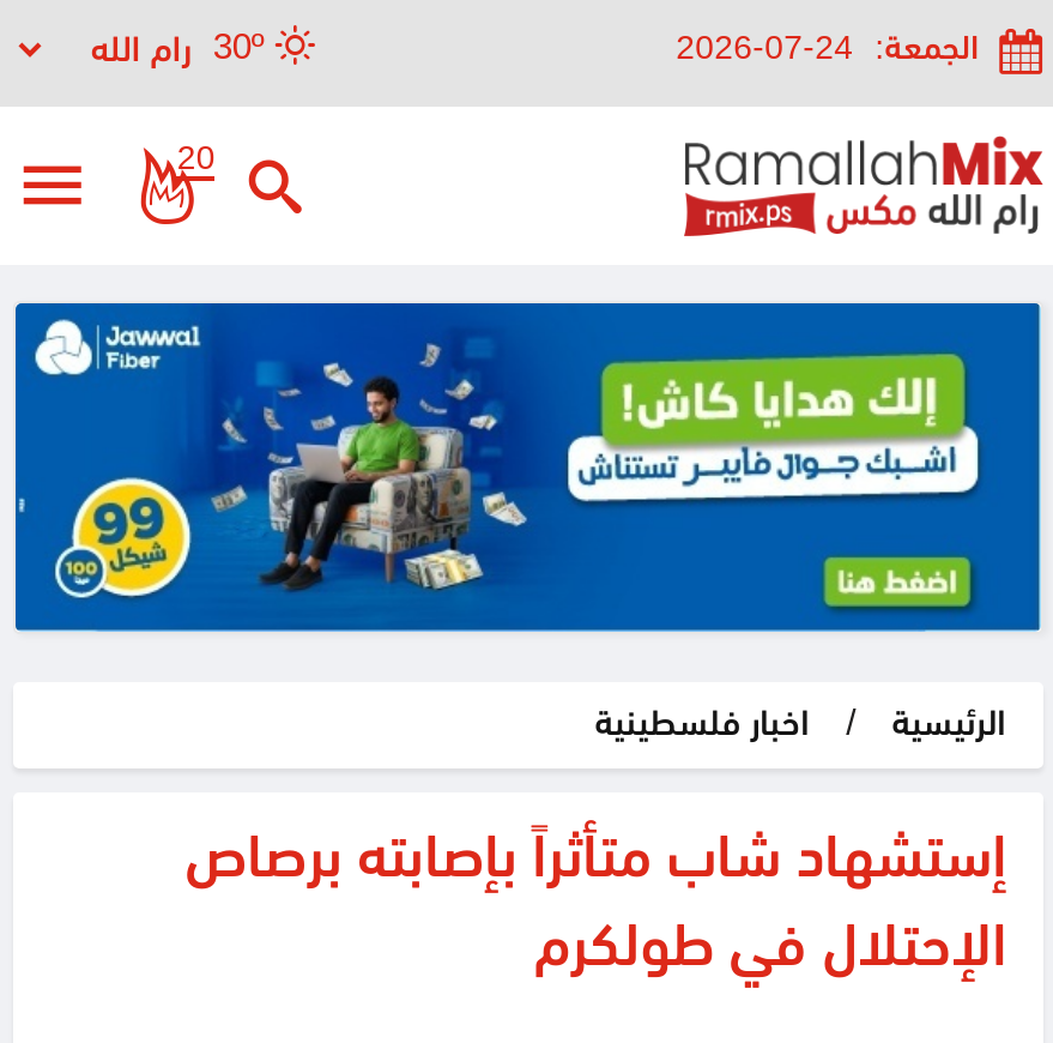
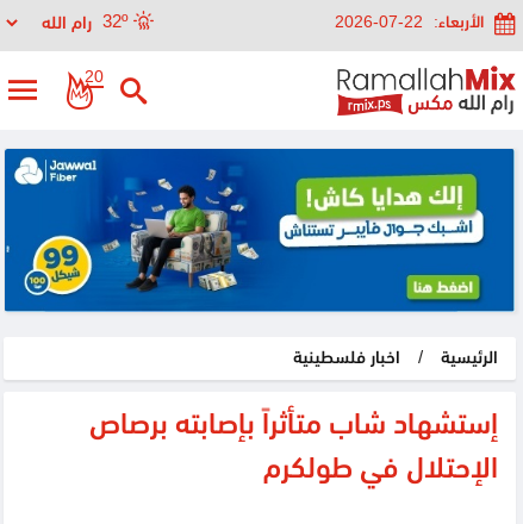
[213,31,978,68] الجمعة: 2026-07-24 | 30º -> [103,14,483,32] الأربعاء: 2026-07-22 | 32º

